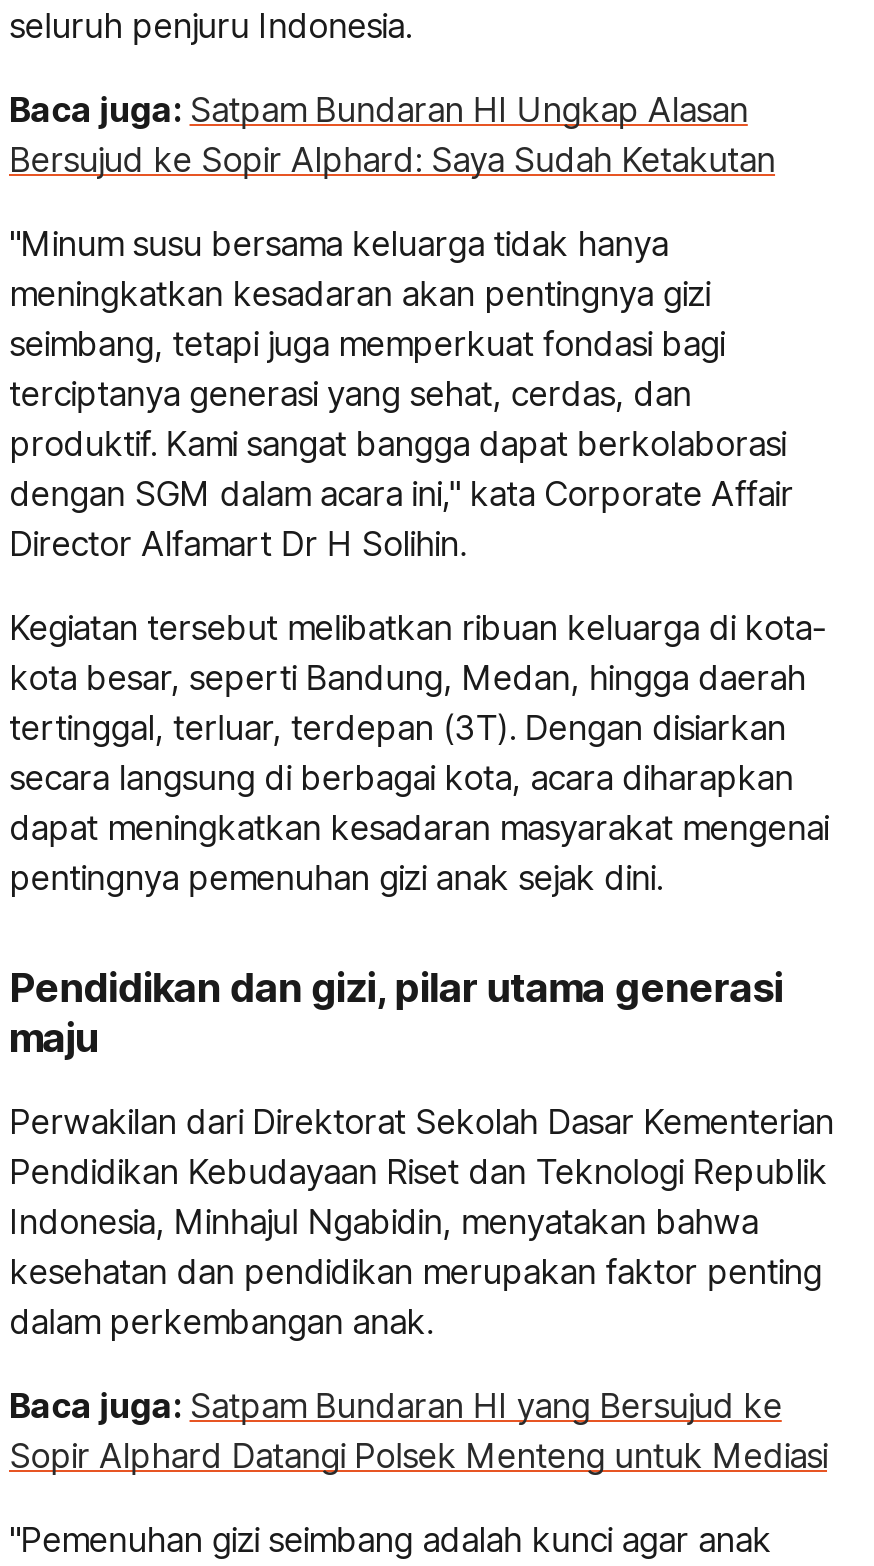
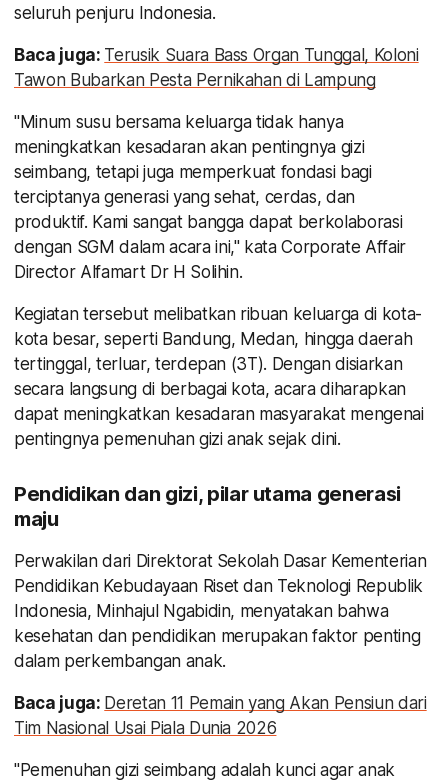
[9,90,775,180] Baca juga: Satpam Bundaran HI Ungkap Alasan | Bersujud ke Sopir Alphard: Saya Sudah Ketakutan -> [14,45,419,90] Baca juga: Terusik Suara Bass Organ Tunggal, Koloni | Tawon Bubarkan Pesta Pernikahan di Lampung
[9,1386,827,1476] Baca juga: Satpam Bundaran HI yang Bersujud ke | Sopir Alphard Datangi Polsek Menteng untuk Mediasi -> [14,693,427,738] Baca juga: Deretan 11 Pemain yang Akan Pensiun dari | Tim Nasional Usai Piala Dunia 2026

